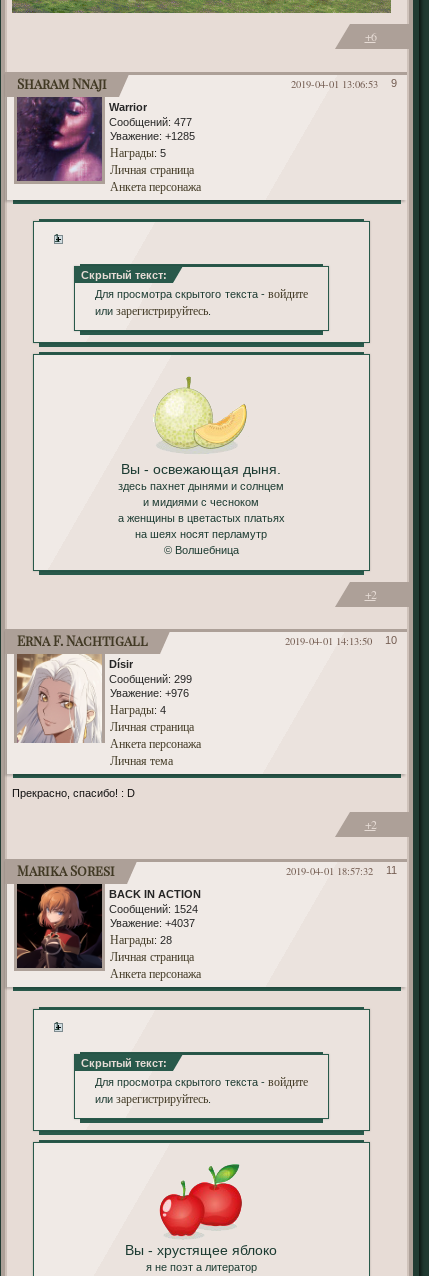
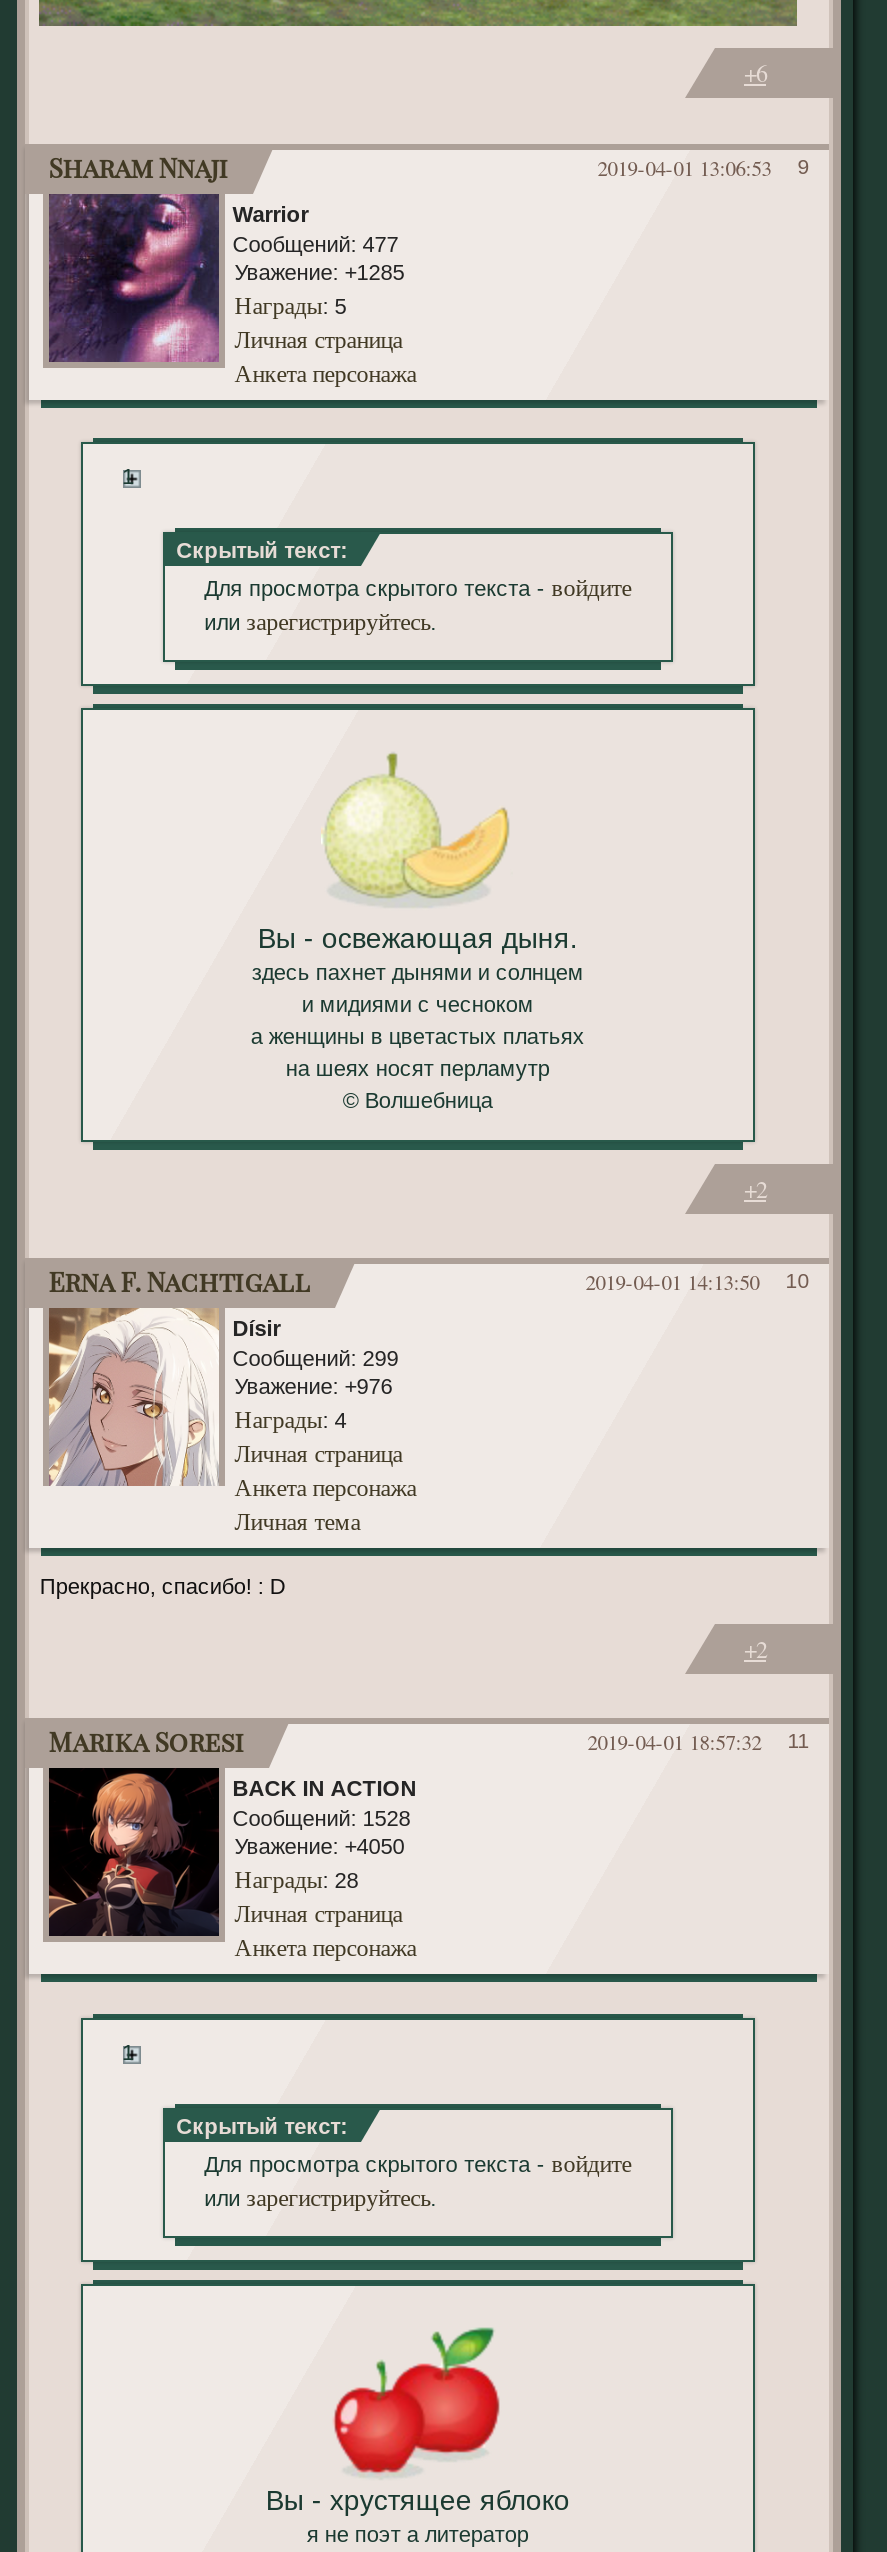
[109,903,198,915] Сообщений: 1524 -> [233,1807,411,1831] Сообщений: 1528
[110,917,195,929] Уважение: +4037 -> [235,1835,405,1859] Уважение: +4050

